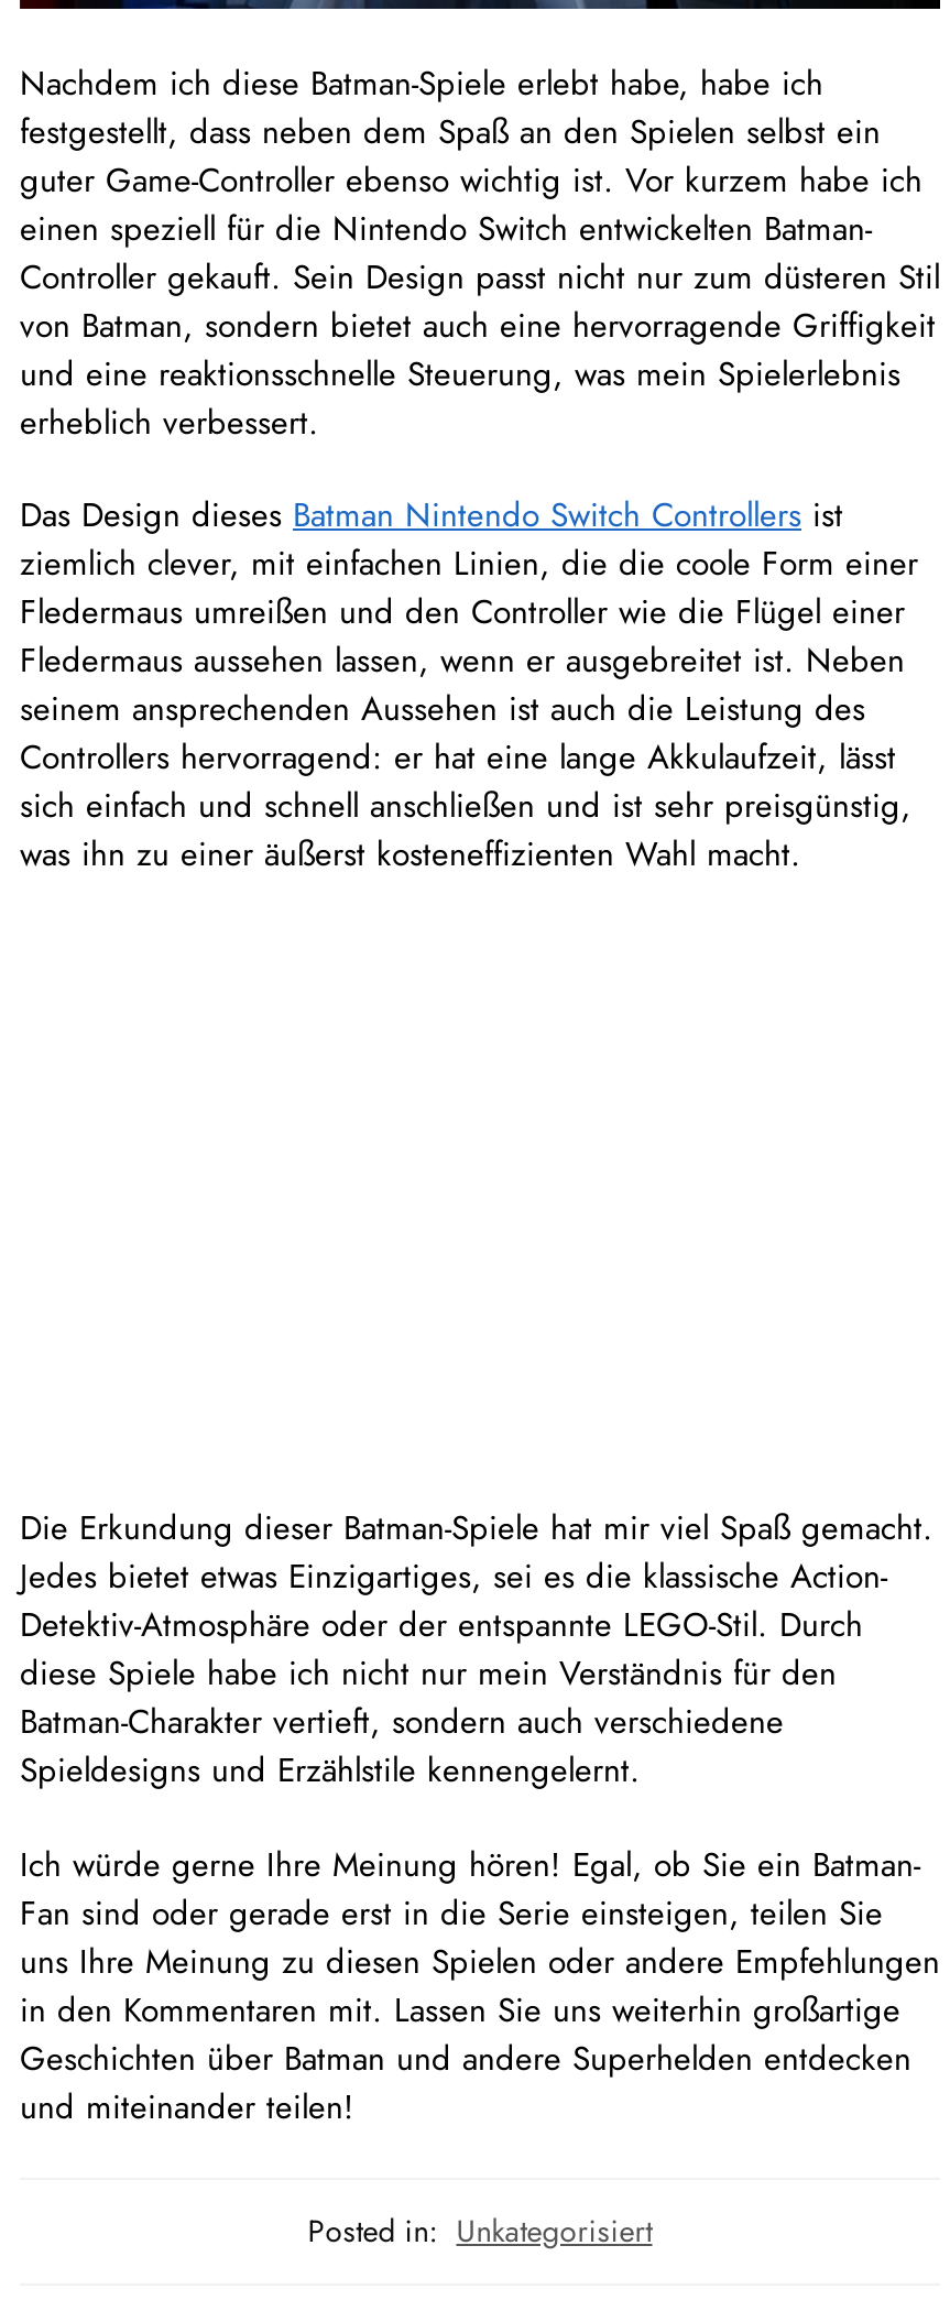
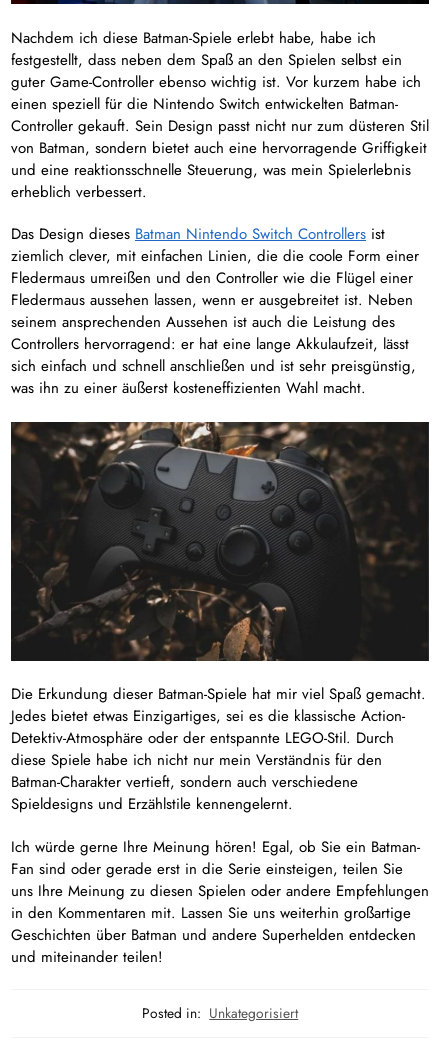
none -> [10,421,430,662] [image]

